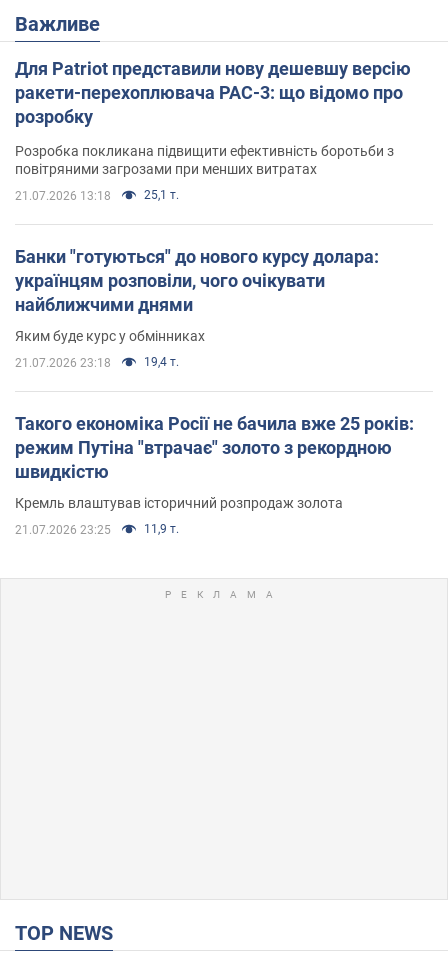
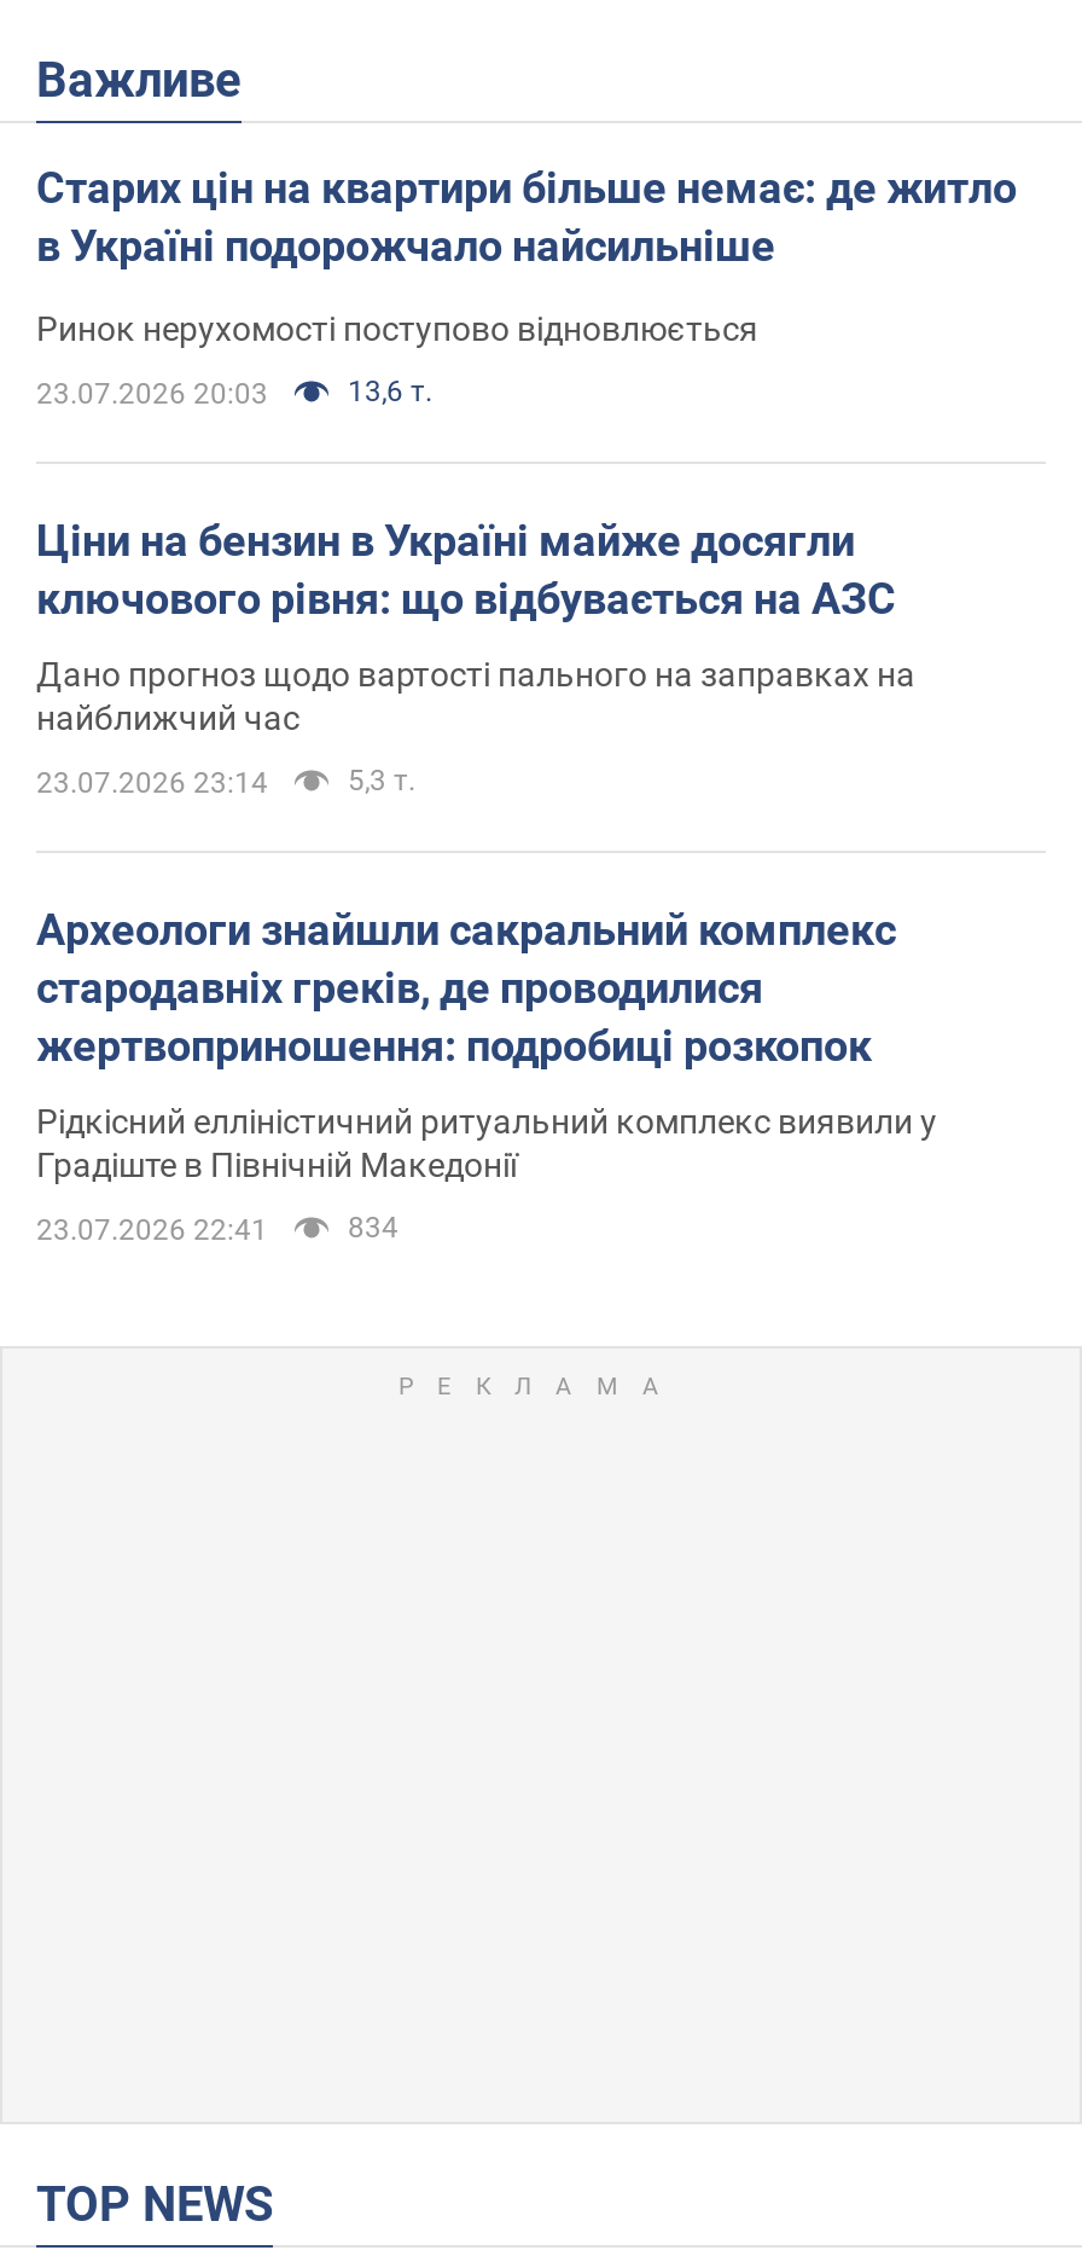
[15,58,411,127] Для Patriot представили нову дешевшу версію | ракети-перехоплювача PAC-3: що відомо про | розробку -> [36,161,1017,270] Старих цін на квартири більше немає: де житло | в Україні подорожчало найсильніше
[15,143,394,177] Розробка покликана підвищити ефективність боротьби з | повітряними загрозами при менших витратах -> [36,309,758,347] Ринок нерухомості поступово відновлюється
[15,188,179,203] 21.07.2026 13:18 | 25,1 т. -> [36,374,432,410] 23.07.2026 20:03 | 13,6 т.
[15,246,379,315] Банки "готуються" до нового курсу долара: | українцям розповіли, чого очікувати | найближчими днями -> [36,514,896,623] Ціни на бензин в Україні майже досягли | ключового рівня: що відбувається на АЗС
[15,328,205,344] Яким буде курс у обмінниках -> [36,654,915,736] Дано прогноз щодо вартості пального на заправках на | найближчий час
[15,355,179,370] 21.07.2026 23:18 | 19,4 т. -> [36,763,415,799] 23.07.2026 23:14 | 5,3 т.
[15,413,414,482] Такого економіка Росії не бачила вже 25 років: | режим Путіна "втрачає" золото з рекордною | швидкістю -> [36,903,896,1070] Археологи знайшли сакральний комплекс | стародавніх греків, де проводилися | жертвоприношення: подробиці розкопок
[15,495,343,511] Кремль влаштував історичний розпродаж золота -> [36,1101,937,1183] Рідкісний елліністичний ритуальний комплекс виявили у | Градіште в Північній Македонії
[15,522,179,537] 21.07.2026 23:25 | 11,9 т. -> [36,1210,399,1246] 23.07.2026 22:41 | 834

